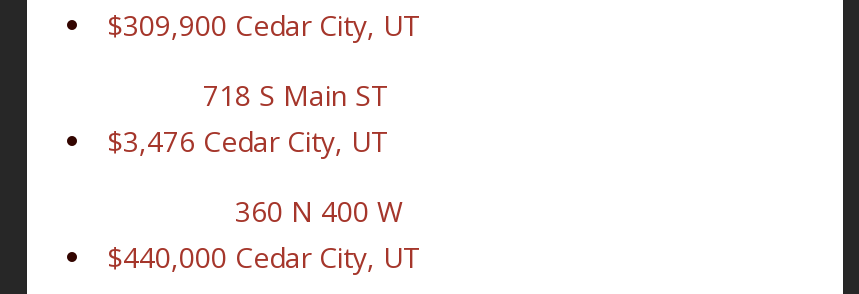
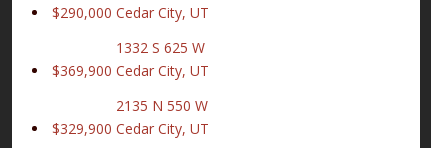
[107,6,421,44] $309,900 Cedar City, UT -> [52,3,209,22] $290,000 Cedar City, UT
[203,76,389,114] 718 S Main ST -> [116,38,205,57] 1332 S 625 W
[107,122,389,160] $3,476 Cedar City, UT -> [52,61,209,80] $369,900 Cedar City, UT
[235,192,403,230] 360 N 400 W -> [116,96,208,115] 2135 N 550 W
[107,238,421,276] $440,000 Cedar City, UT -> [52,119,209,138] $329,900 Cedar City, UT

